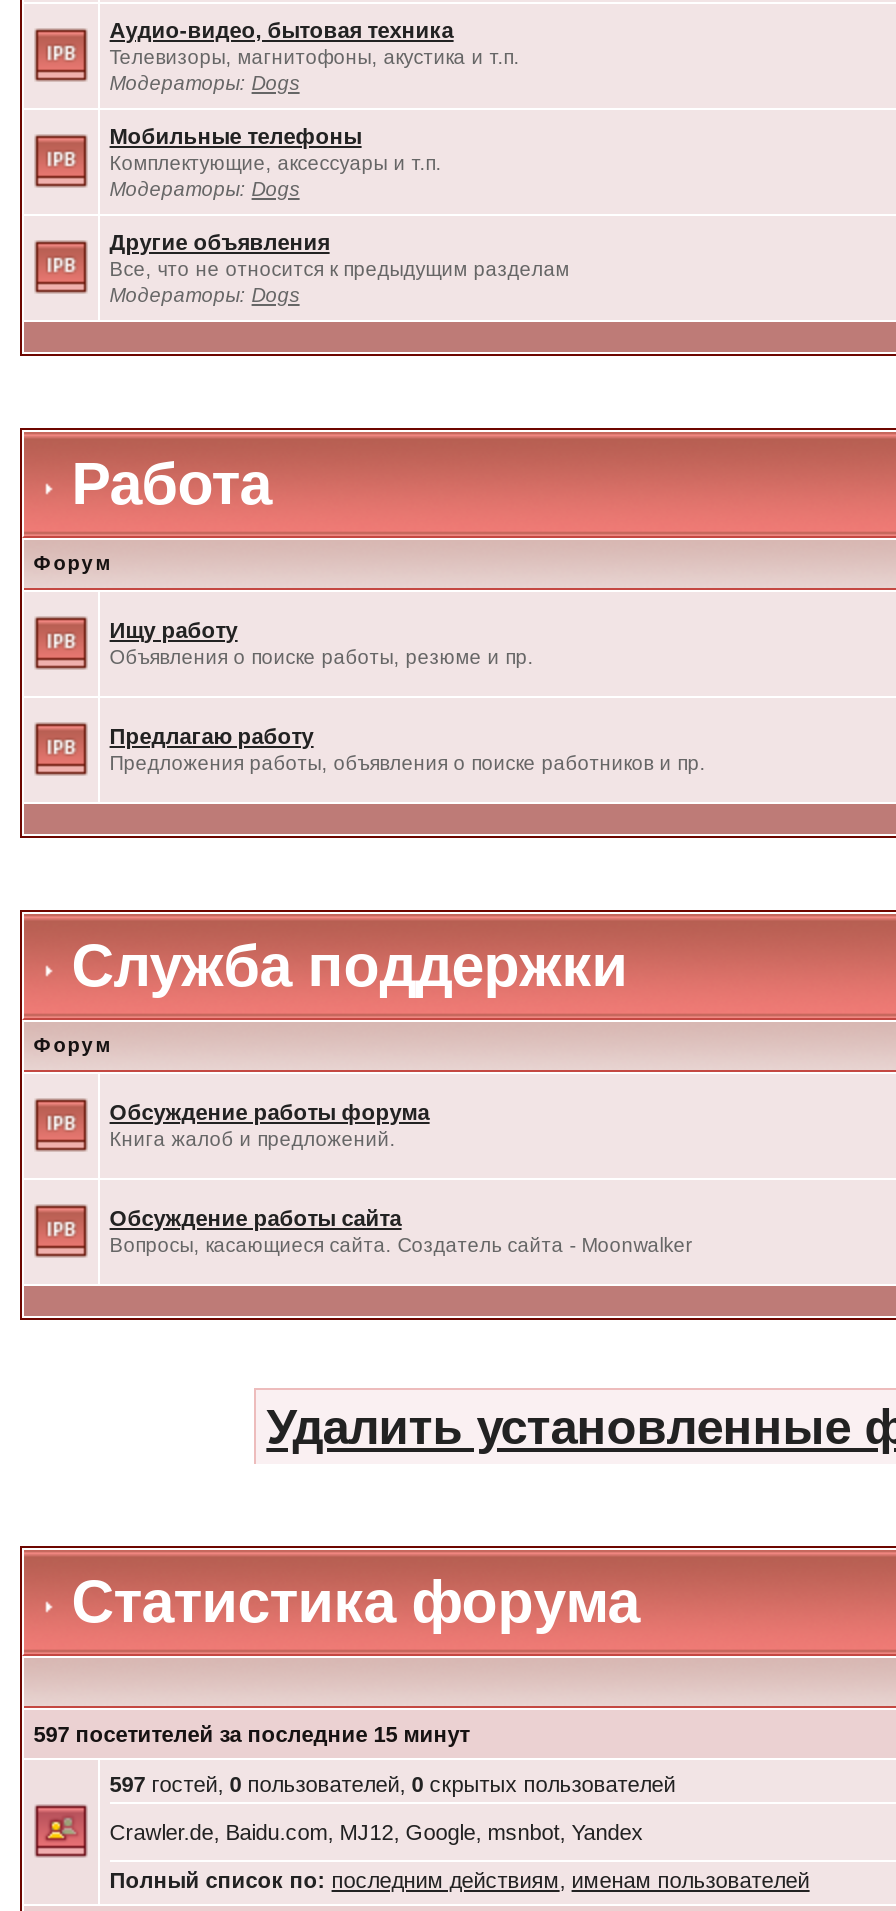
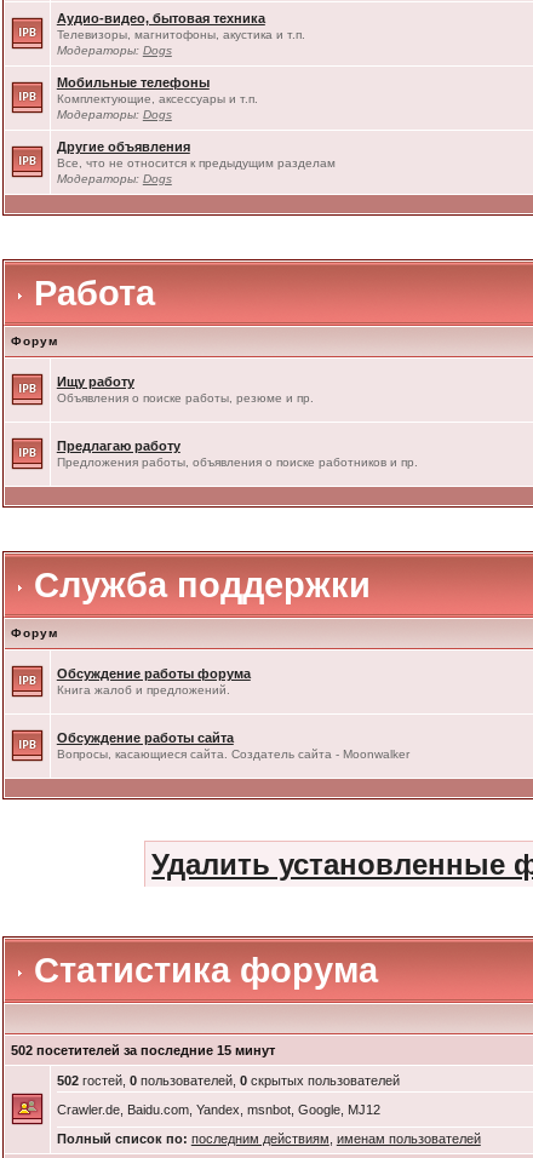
[34,1722,470,1746] 597 посетителей за последние 15 минут -> [11,1043,275,1057] 502 посетителей за последние 15 минут
[110,1772,676,1796] 597 гостей, 0 пользователей, 0 скрытых пользователей -> [57,1073,400,1088] 502 гостей, 0 пользователей, 0 скрытых пользователей
[110,1820,644,1844] Crawler.de, Baidu.com, MJ12, Google, msnbot, Yandex -> [57,1102,380,1117] Crawler.de, Baidu.com, Yandex, msnbot, Google, MJ12

